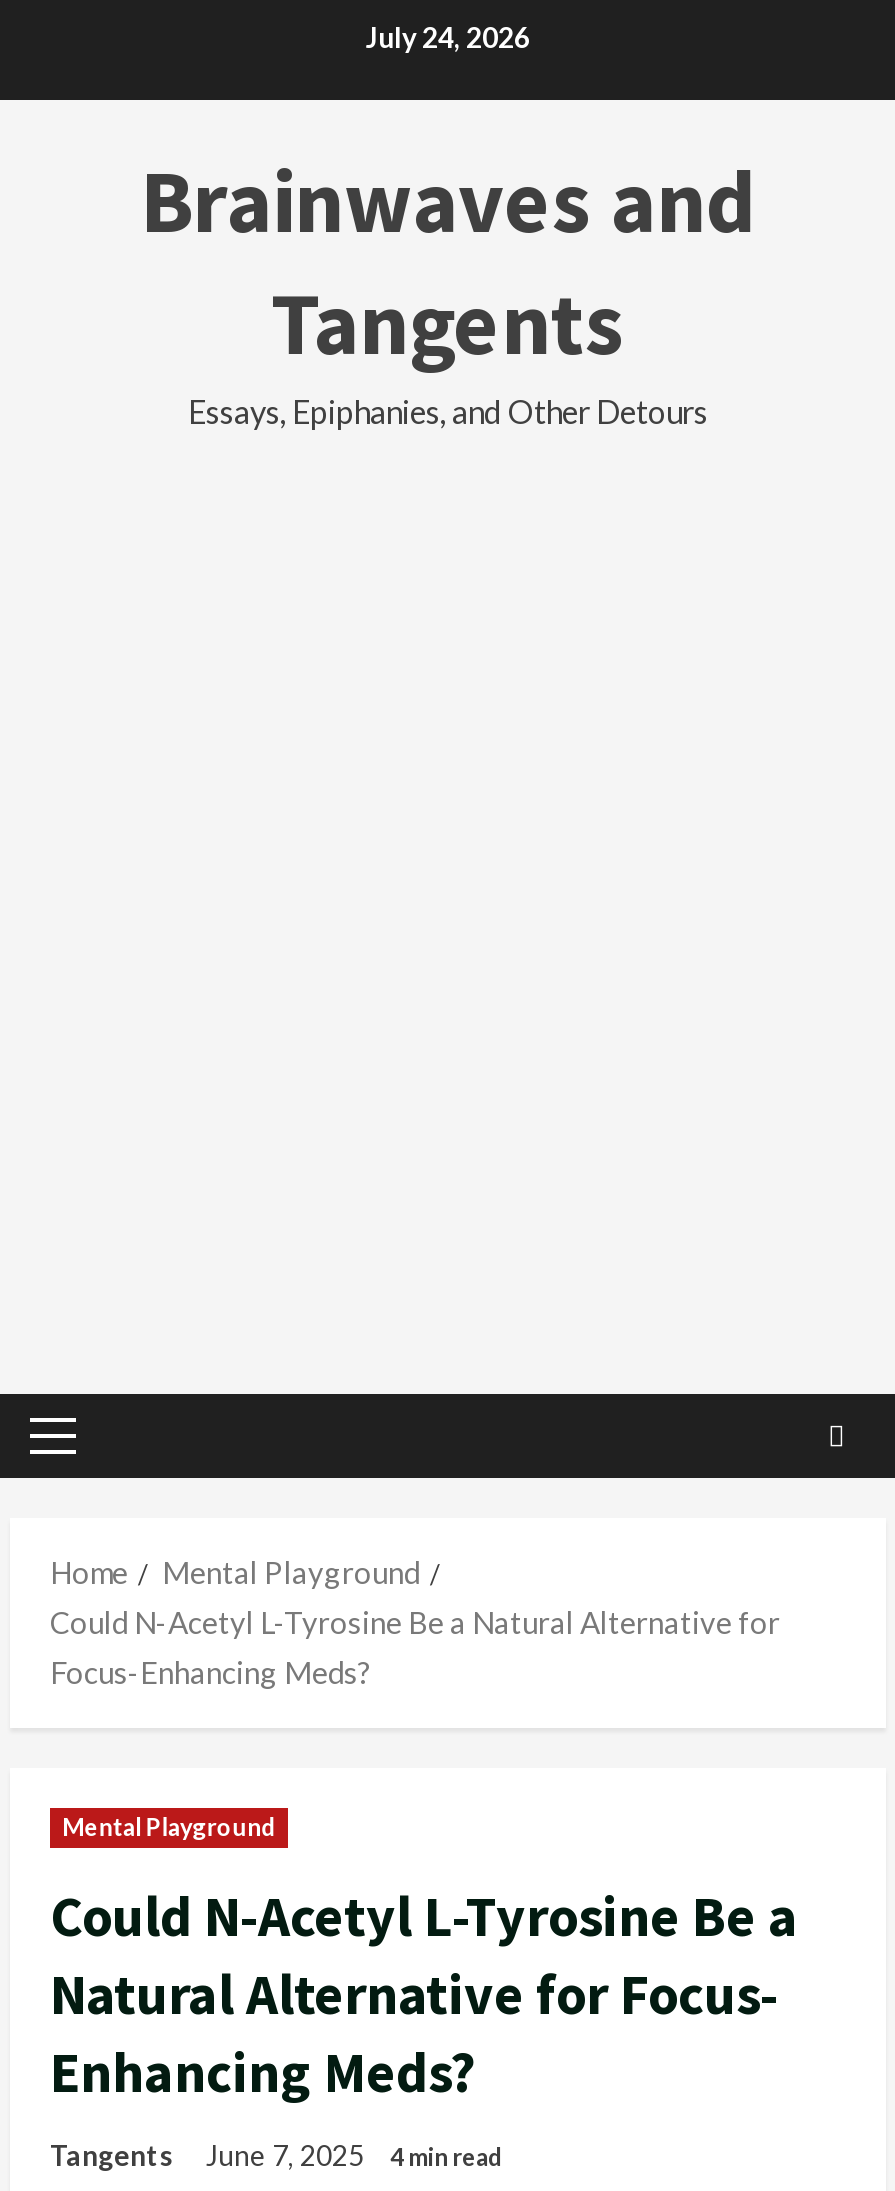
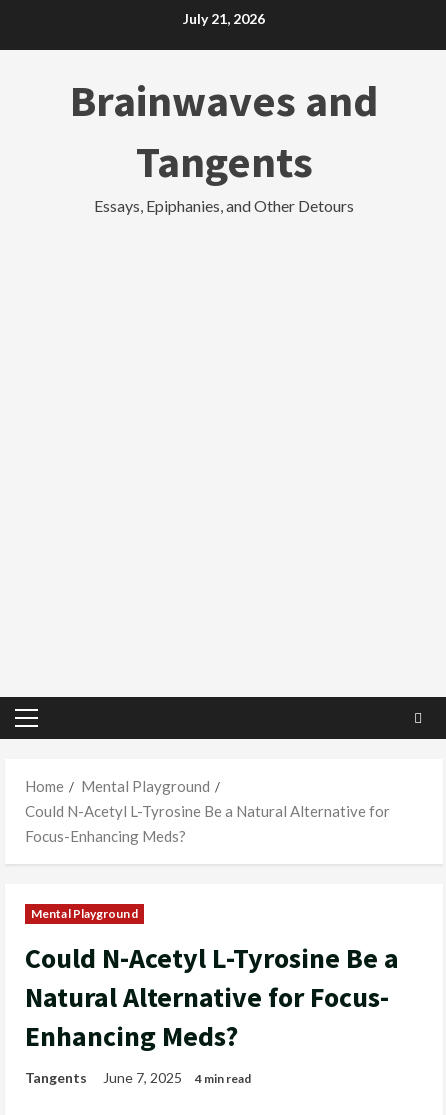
[366,19,530,53] July 24, 2026 -> [183,9,265,26] July 21, 2026

